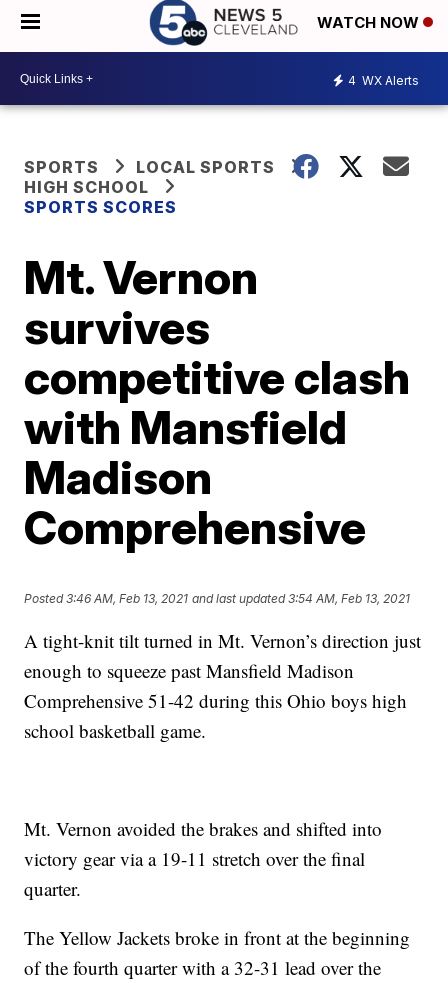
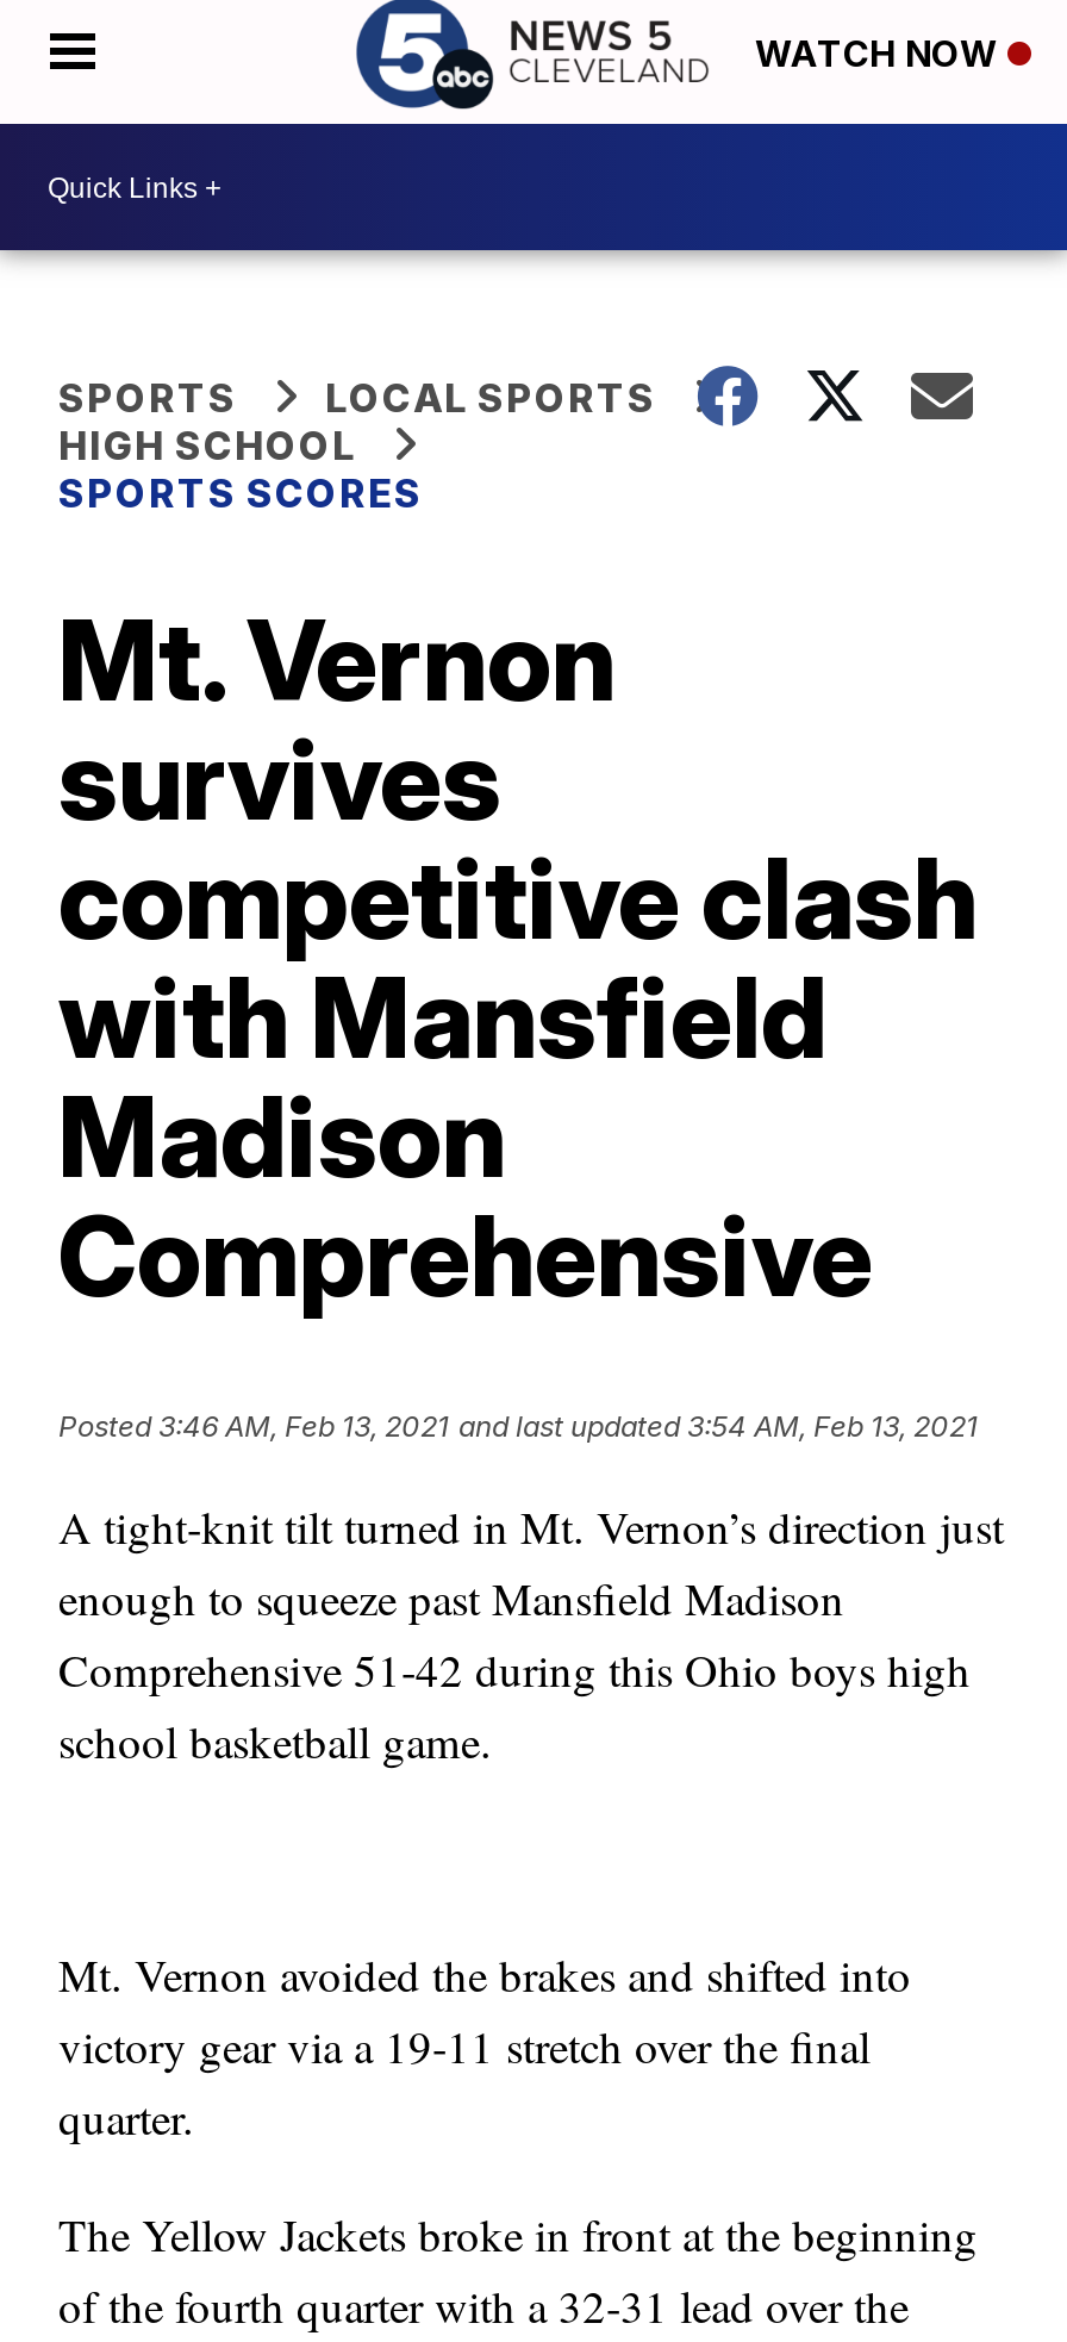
[348,72,419,87] 4 WX Alerts -> none

